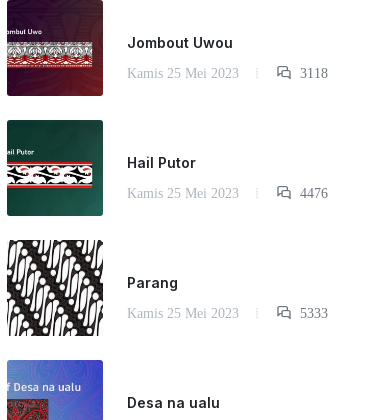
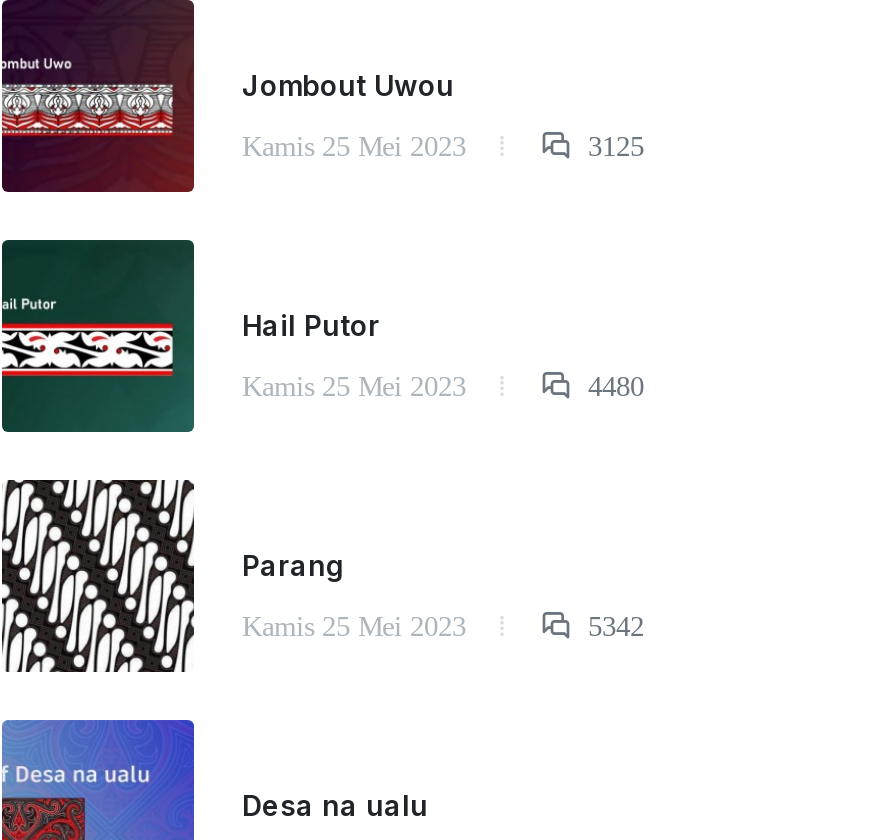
[296,65,328,81] 3118 -> [580,130,644,162] 3125
[296,185,328,201] 4476 -> [580,370,644,402] 4480
[296,305,328,321] 5333 -> [580,610,644,642] 5342

